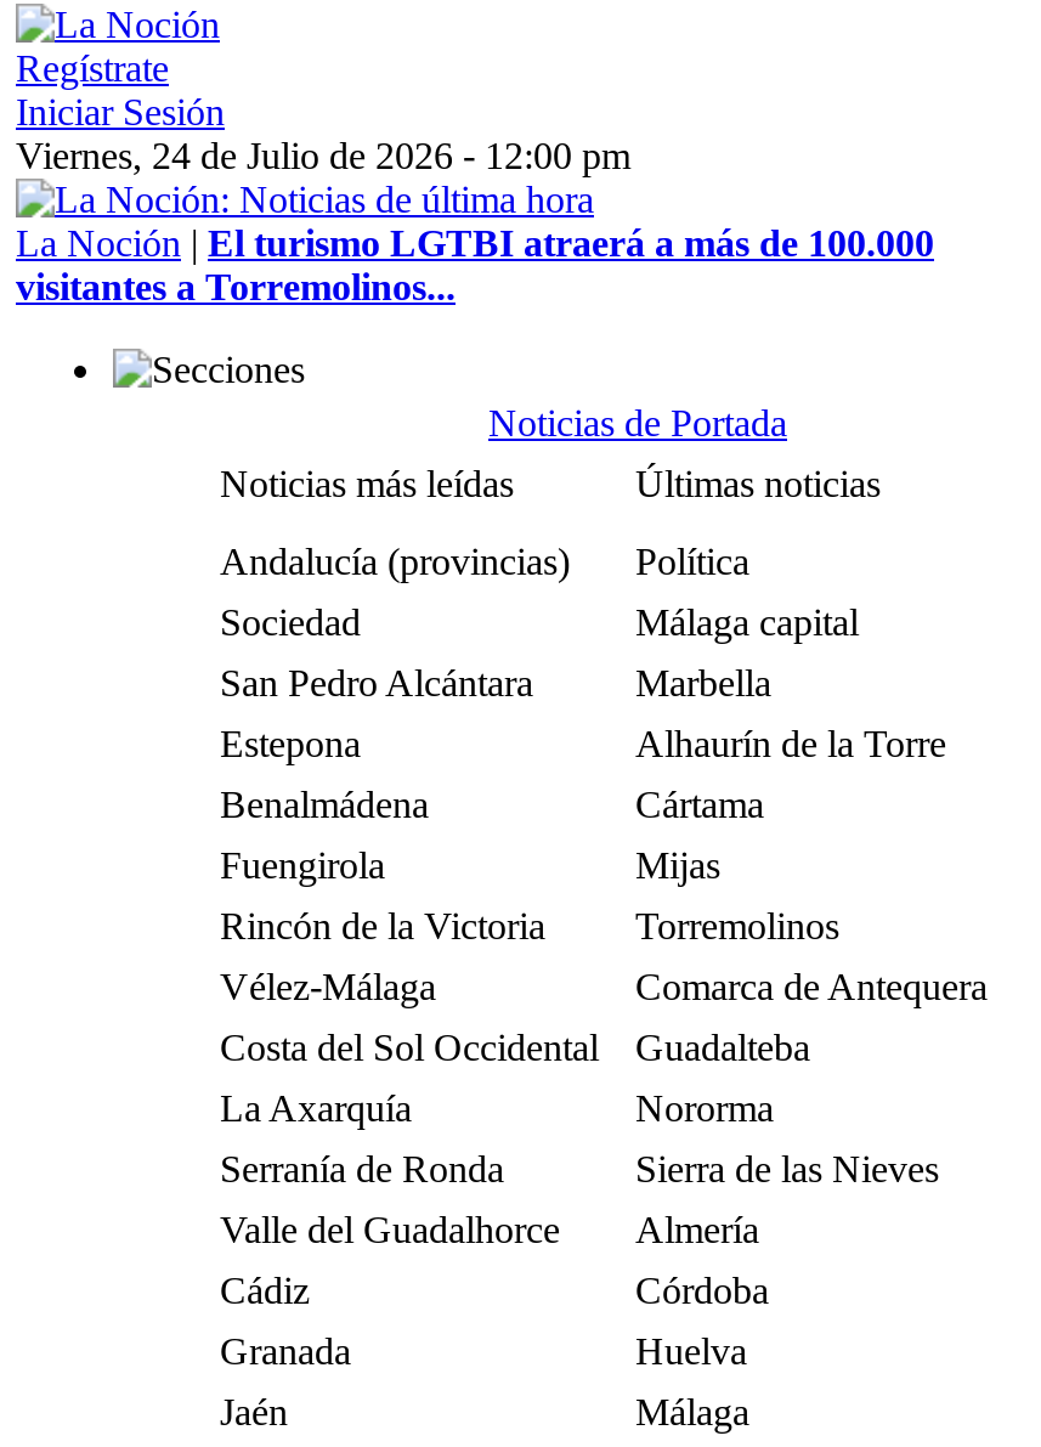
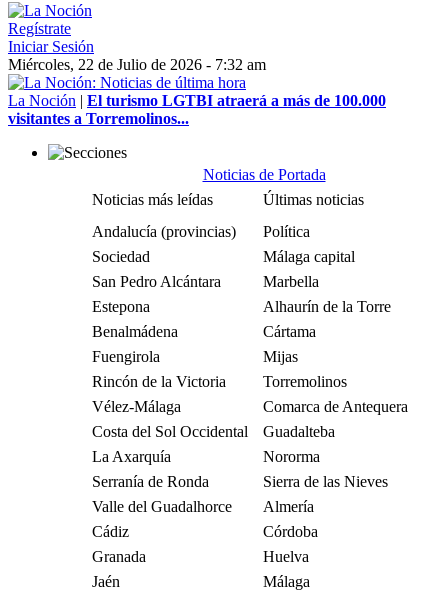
[16,135,630,176] Viernes, 24 de Julio de 2026 - 12:00 pm -> [8,56,266,73] Miércoles, 22 de Julio de 2026 - 7:32 am

